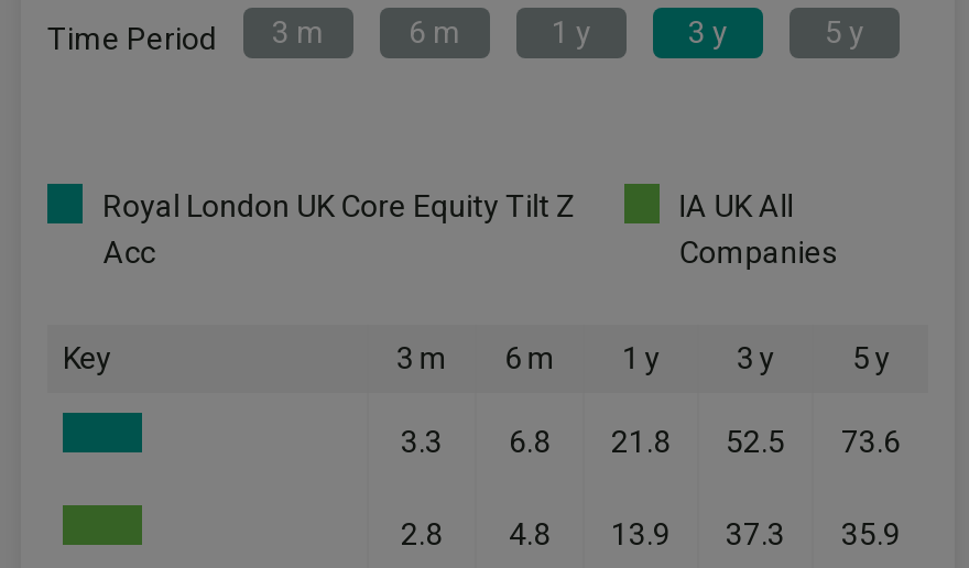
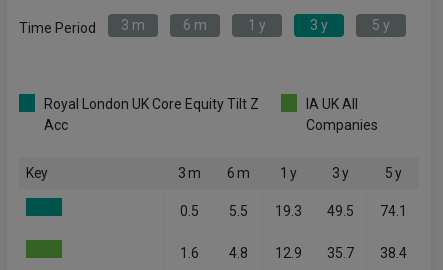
[401,424,443,459] 3.3 -> [179,203,198,219] 0.5
[509,424,551,459] 6.8 -> [228,203,247,219] 5.5
[611,424,671,459] 21.8 -> [275,203,302,219] 19.3
[726,424,785,459] 52.5 -> [327,203,354,219] 49.5
[841,424,901,459] 73.6 -> [379,203,406,219] 74.1
[401,516,443,551] 2.8 -> [179,245,198,261] 1.6
[611,516,671,551] 13.9 -> [275,245,302,261] 12.9
[726,516,785,551] 37.3 -> [327,245,354,261] 35.7
[841,516,901,551] 35.9 -> [379,245,406,261] 38.4

